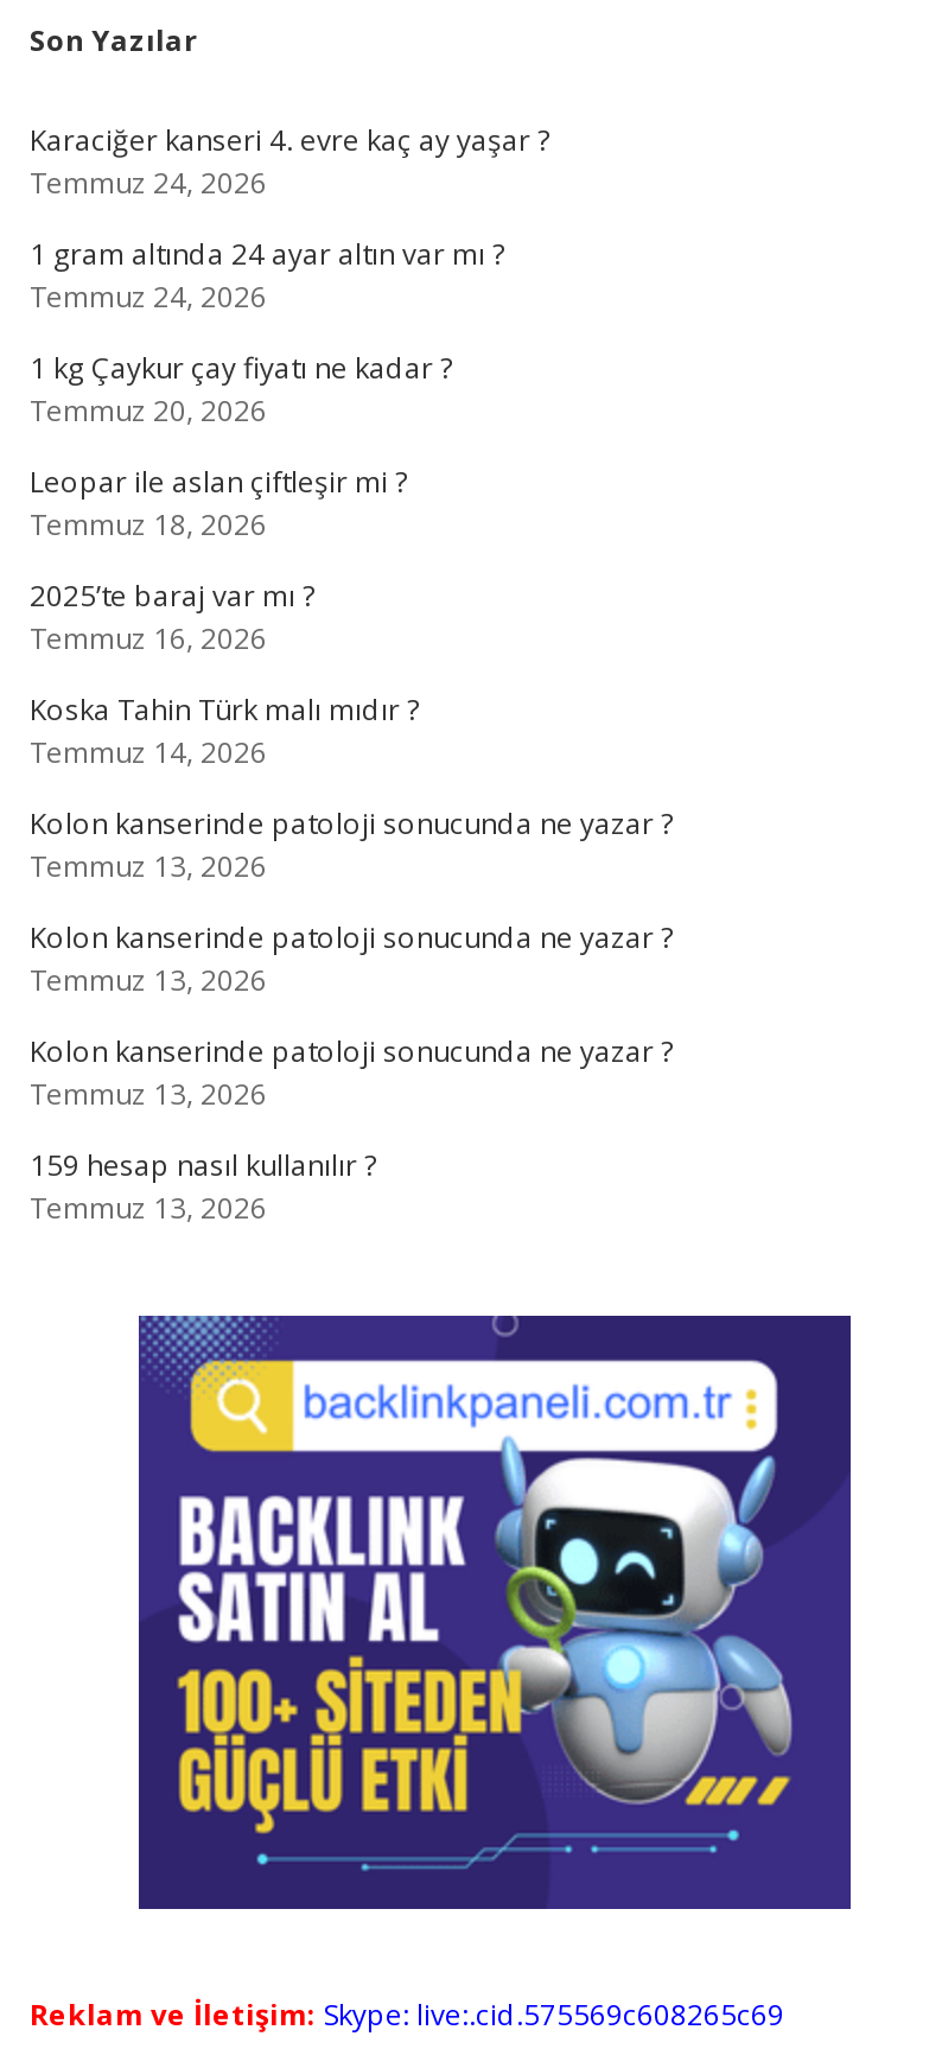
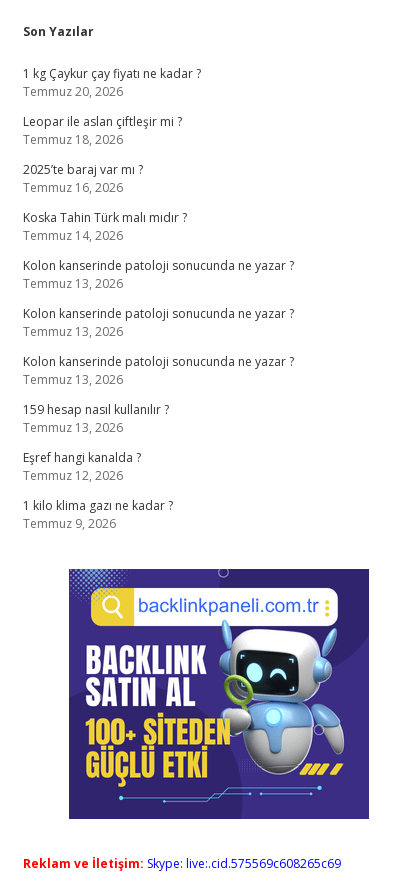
[30,120,549,317] Karaciğer kanseri 4. evre kaç ay yaşar ? | Temmuz 24, 2026 | 1 gram altında 24 ayar altın var mı ? | Temmuz 24, 2026 -> none
moved [30,348,673,1228] -> [23,65,294,436]: 1 kg Çaykur çay fiyatı ne kadar ? | Temmuz 20, 2026 | Leopar ile aslan çiftleşir mi ? | ... | 159 hesap nasıl kullanılır ? | Temmuz 13, 2026
none -> [23,449,173,532] Eşref hangi kanalda ? | Temmuz 12, 2026 | 1 kilo klima gazı ne kadar ? | Temmuz 9, 2026

